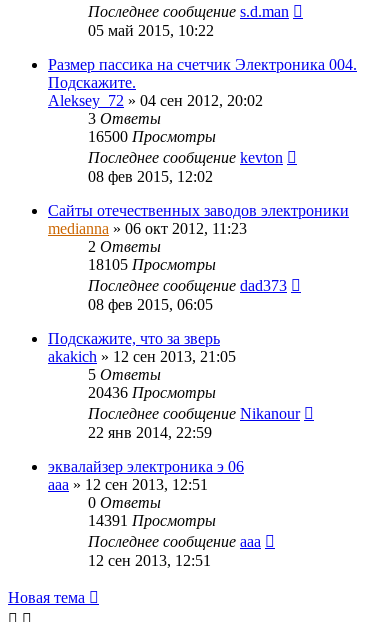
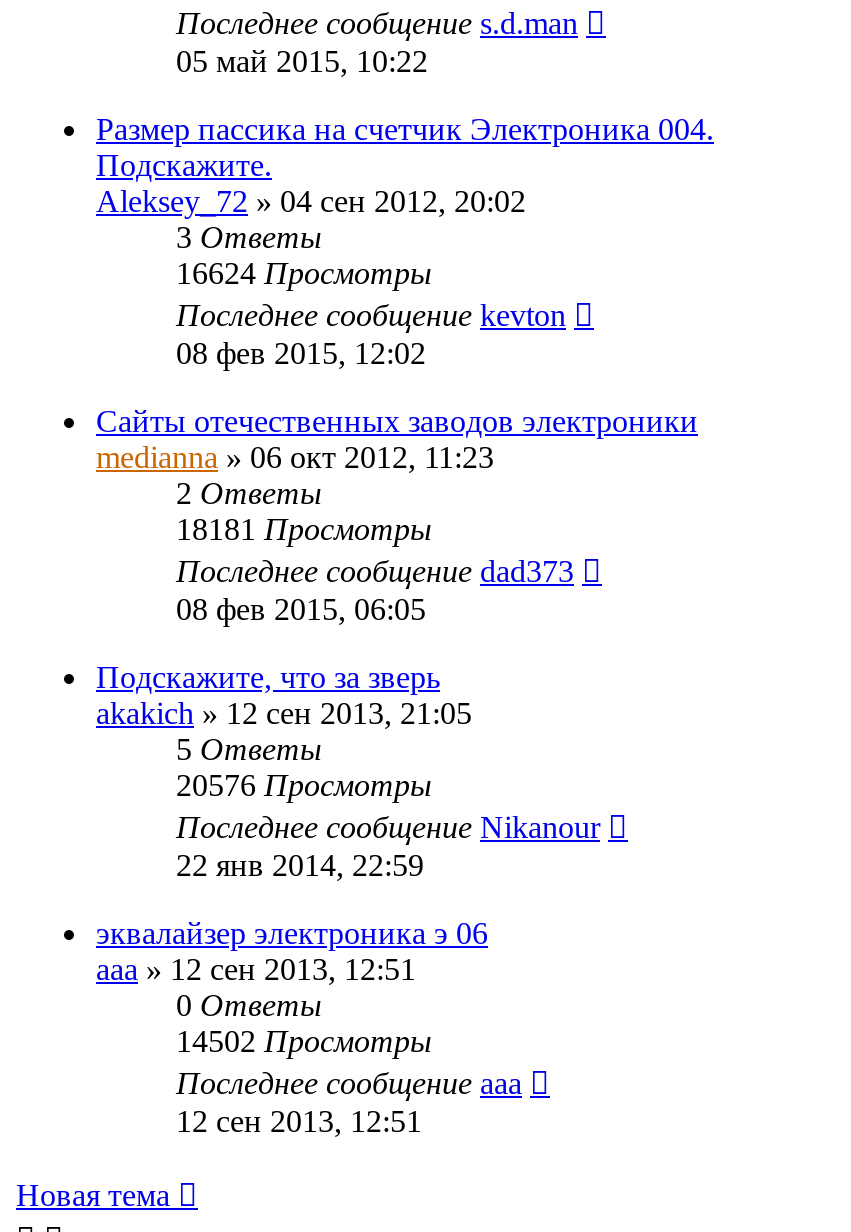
[88,128,216,145] 16500 Просмотры -> [176,256,432,290] 16624 Просмотры
[88,256,216,273] 18105 Просмотры -> [176,512,432,546] 18181 Просмотры
[88,384,216,401] 20436 Просмотры -> [176,768,432,802] 20576 Просмотры
[88,512,216,529] 14391 Просмотры -> [176,1024,432,1058] 14502 Просмотры

